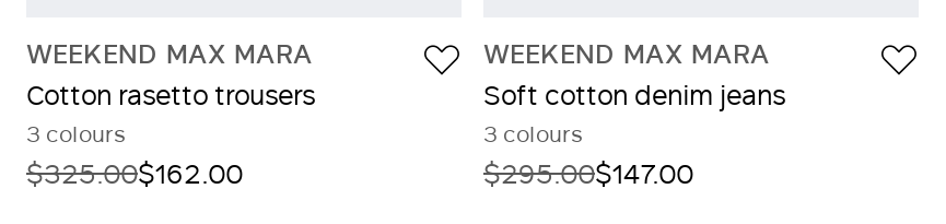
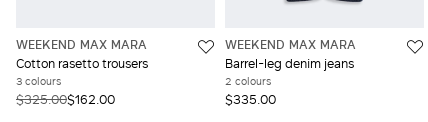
[483,74,785,192] Soft cotton denim jeans | 3 colours | $295.00$147.00 -> [225,54,354,108] Barrel-leg denim jeans | 2 colours | $335.00

